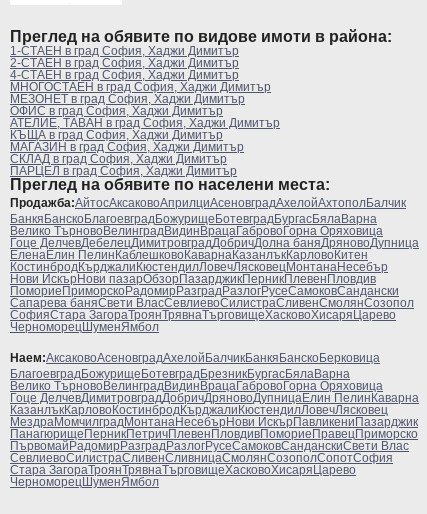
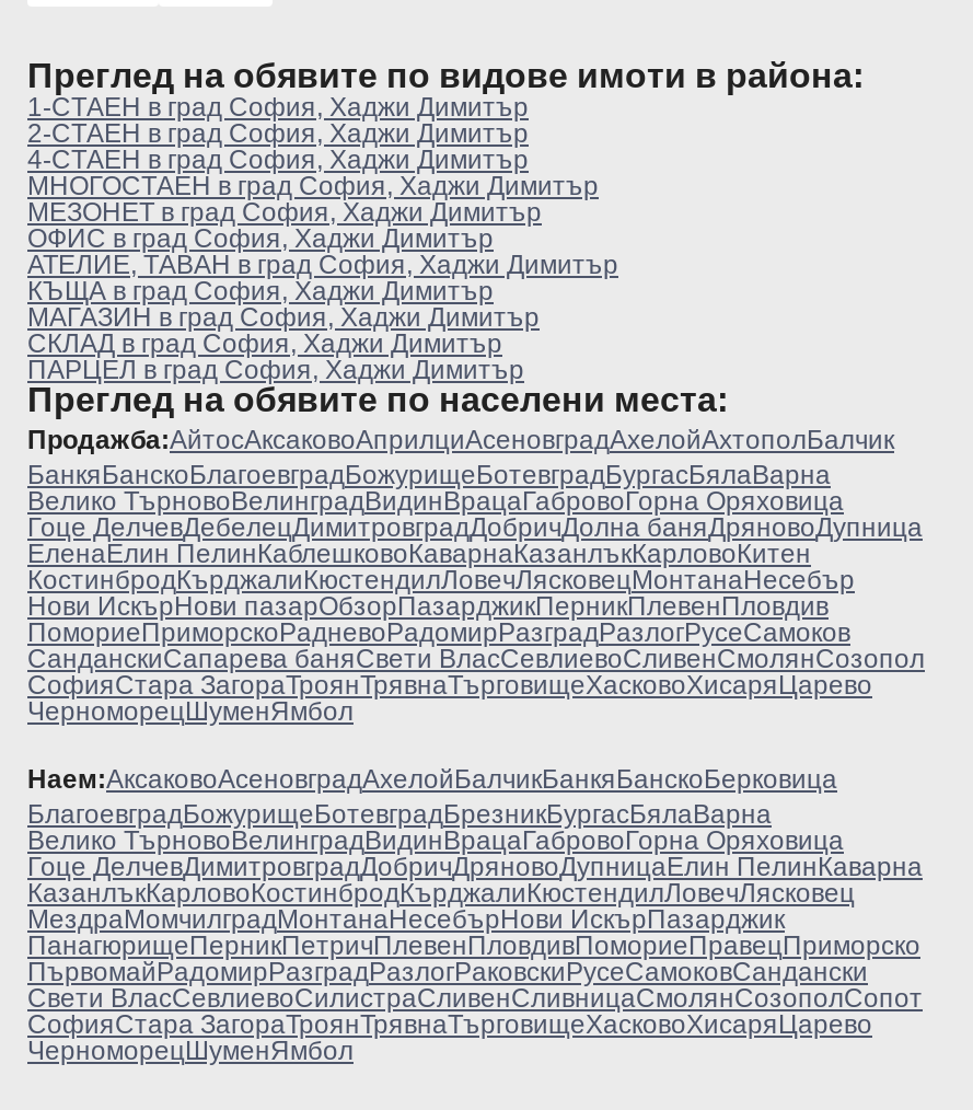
[10,284,399,298] ПомориеПриморскоРадомирРазградРазлогРусеСамоковСандански -> [27,617,850,648] ПомориеПриморскоРадневоРадомирРазградРазлогРусеСамоков
[10,296,414,310] Сапарева баняСвети ВласСевлиевоСилистраСливенСмолянСозопол -> [27,644,925,674] СанданскиСапарева баняСвети ВласСевлиевоСливенСмолянСозопол
[10,415,418,429] МездраМомчилградМонтанаНесебърНови ИскърПавликениПазарджик -> [27,904,785,935] МездраМомчилградМонтанаНесебърНови ИскърПазарджик
[10,439,409,477] ПървомайРадомирРазградРазлогРусеСамоковСанданскиСвети Влас | СевлиевоСилистраСливенСливницаСмолянСозополСопотСофия | Стара ЗагораТроянТрявнаТърговищеХасковоХисаряЦарево -> [27,957,923,1040] ПървомайРадомирРазградРазлогРаковскиРусеСамоковСандански | Свети ВласСевлиевоСилистраСливенСливницаСмолянСозополСопот | СофияСтара ЗагораТроянТрявнаТърговищеХасковоХисаряЦарево

